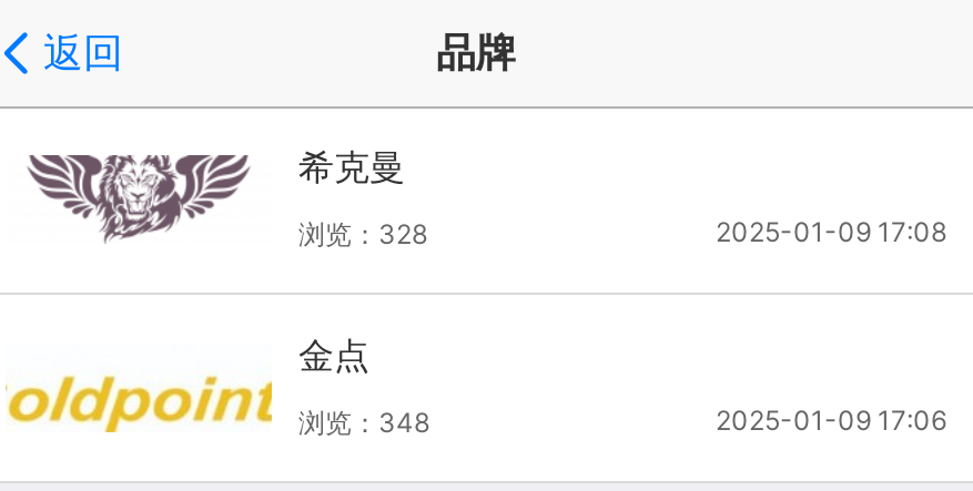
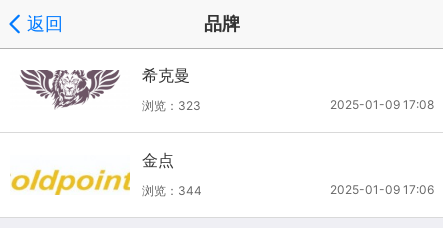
[298,217,427,250] 浏览：328 -> [142,98,201,113] 浏览：323
[298,406,429,439] 浏览：348 -> [142,183,202,198] 浏览：344

